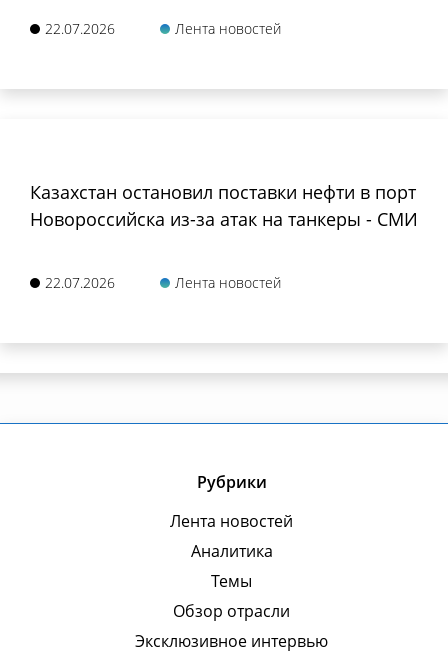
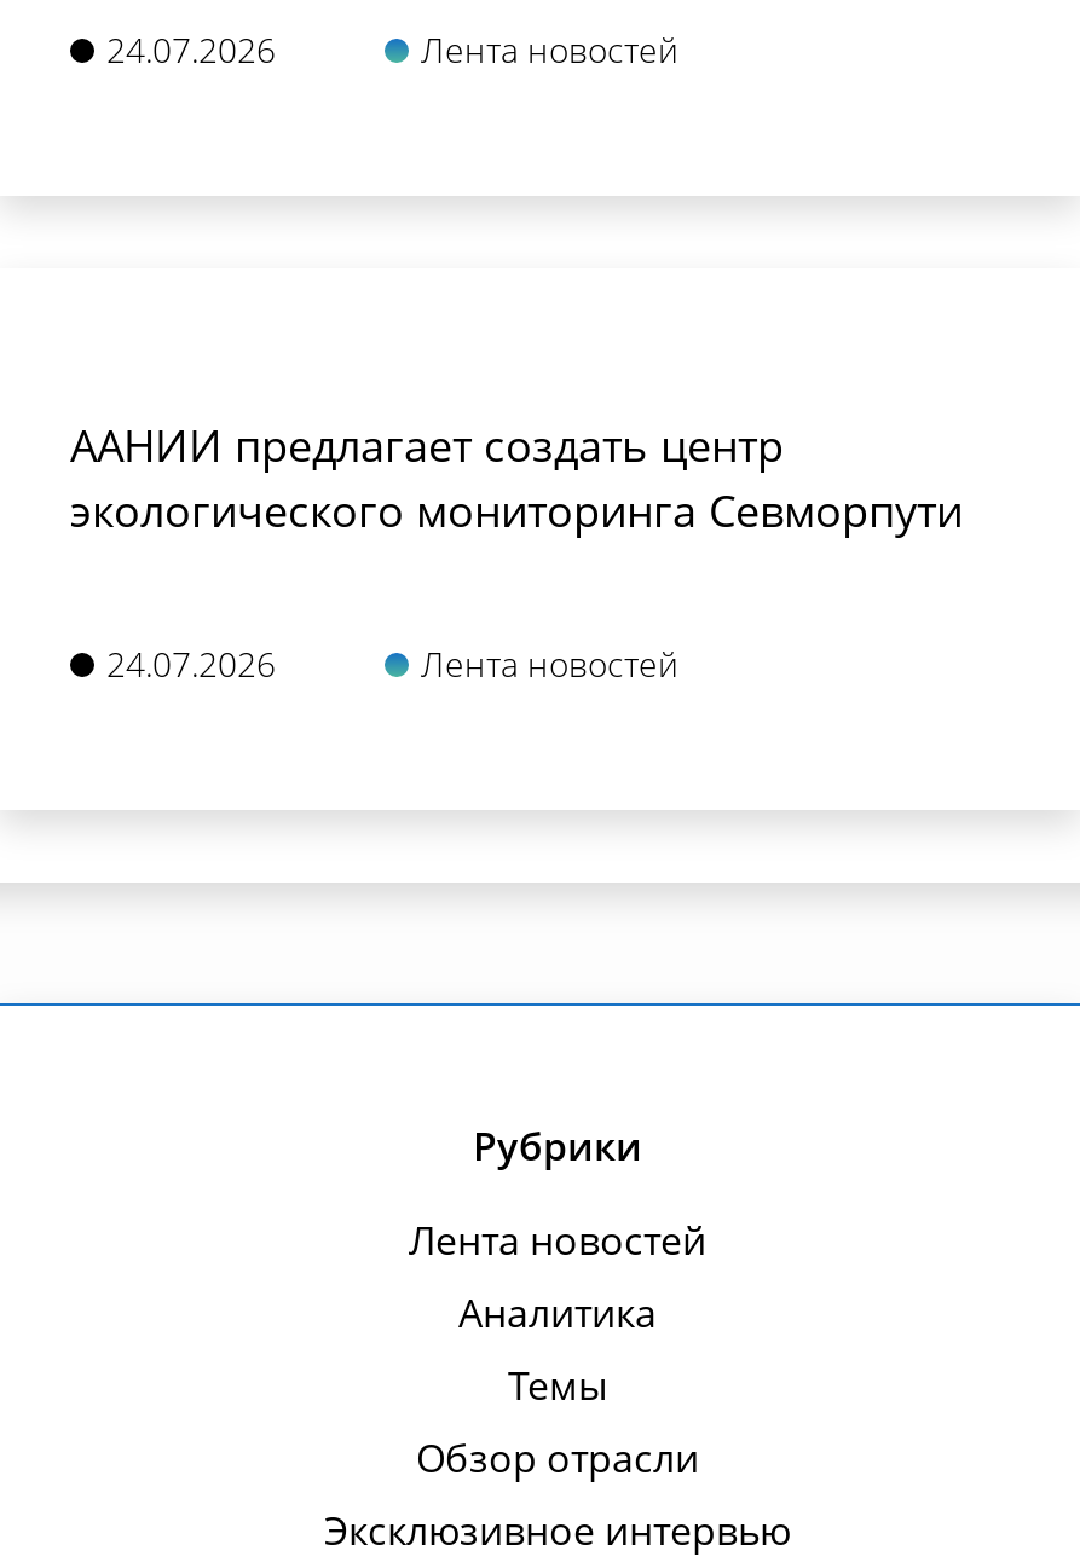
[45,19,115,38] 22.07.2026 -> [106,27,276,73] 24.07.2026
[30,180,418,231] Казахстан остановил поставки нефти в порт | Новороссийска из-за атак на танкеры - СМИ -> [70,417,963,540] ААНИИ предлагает создать центр | экологического мониторинга Севморпути
[45,273,115,292] 22.07.2026 -> [106,641,276,687] 24.07.2026

